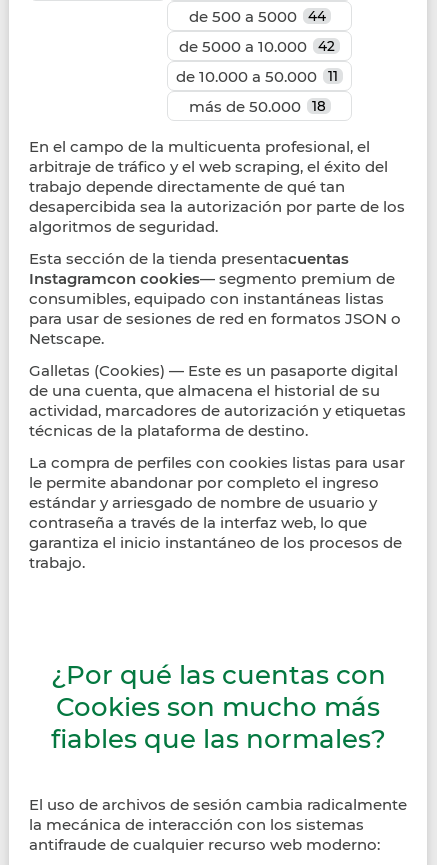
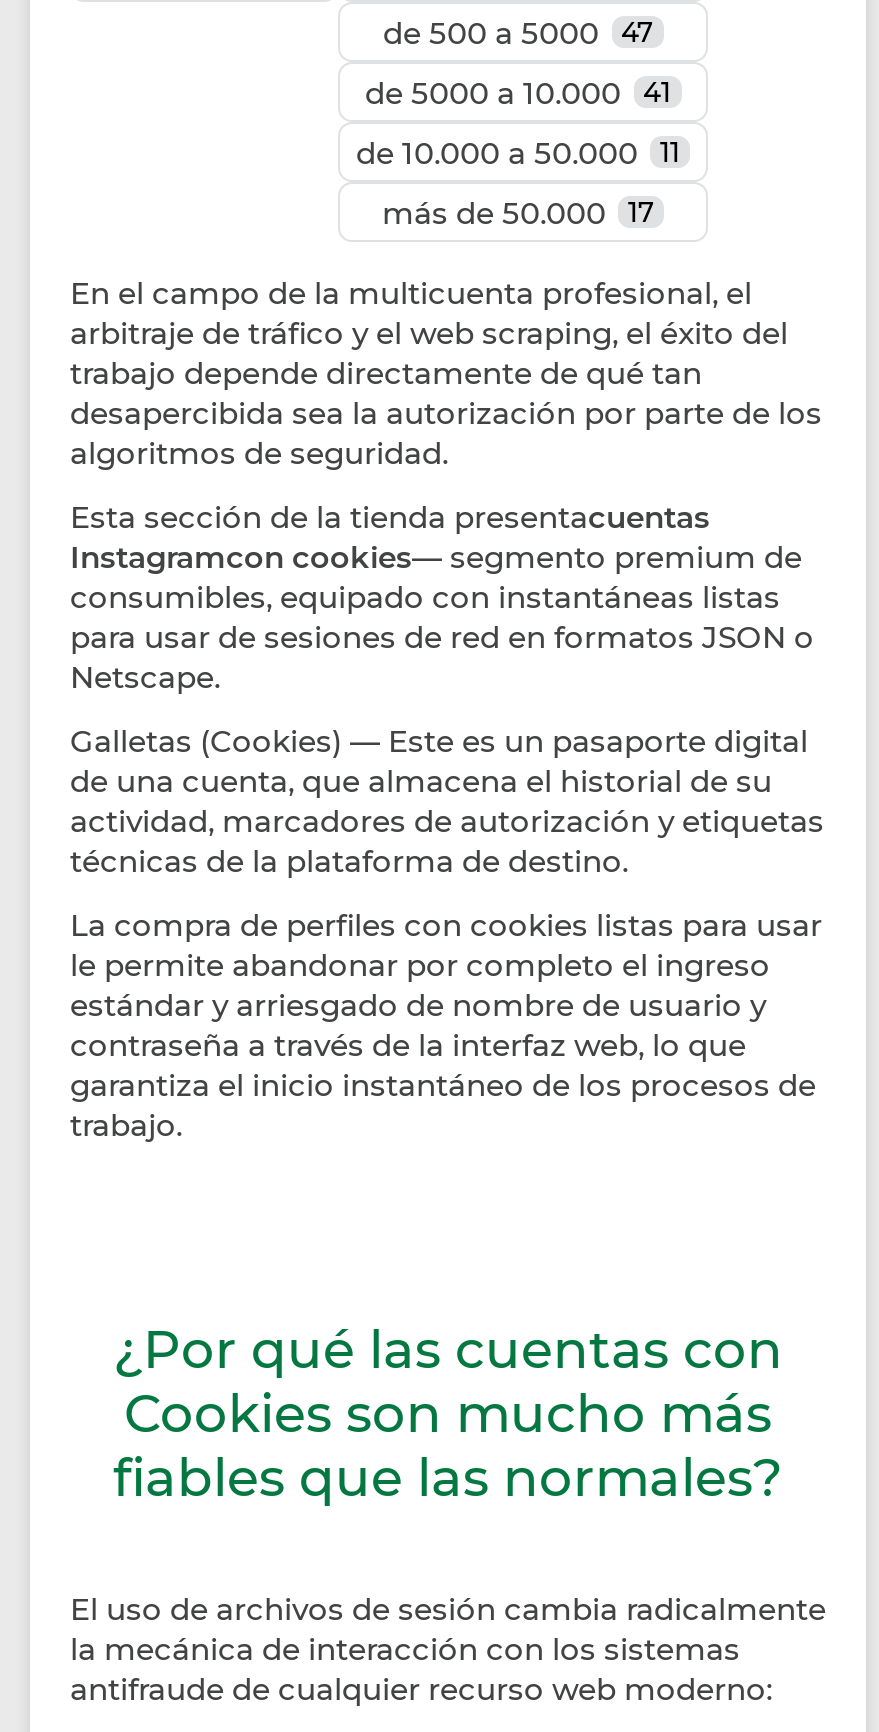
[188,7,325,26] de 500 a 5000 44 -> [383,14,653,52] de 500 a 5000 47
[179,37,335,56] de 5000 a 10.000 42 -> [365,74,671,112] de 5000 a 10.000 41
[188,97,325,116] más de 50.000 18 -> [382,194,654,232] más de 50.000 17

